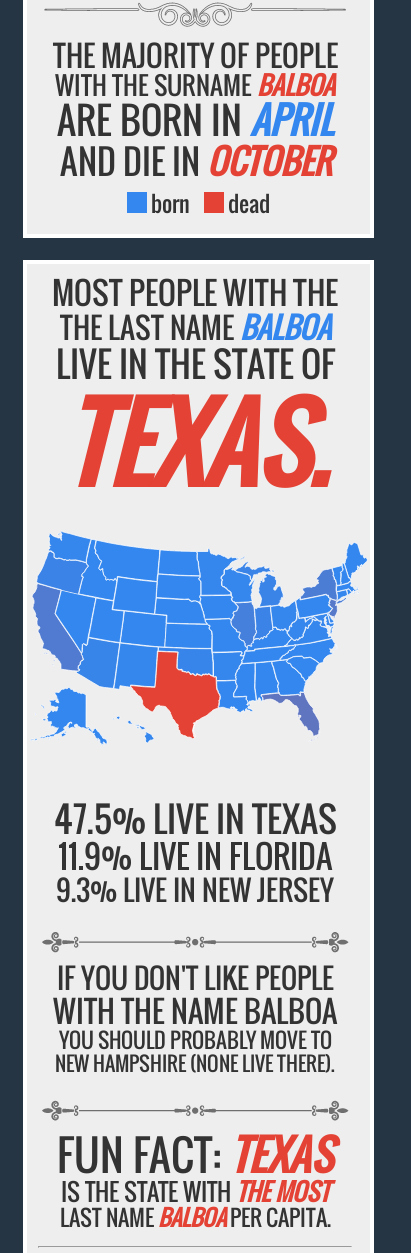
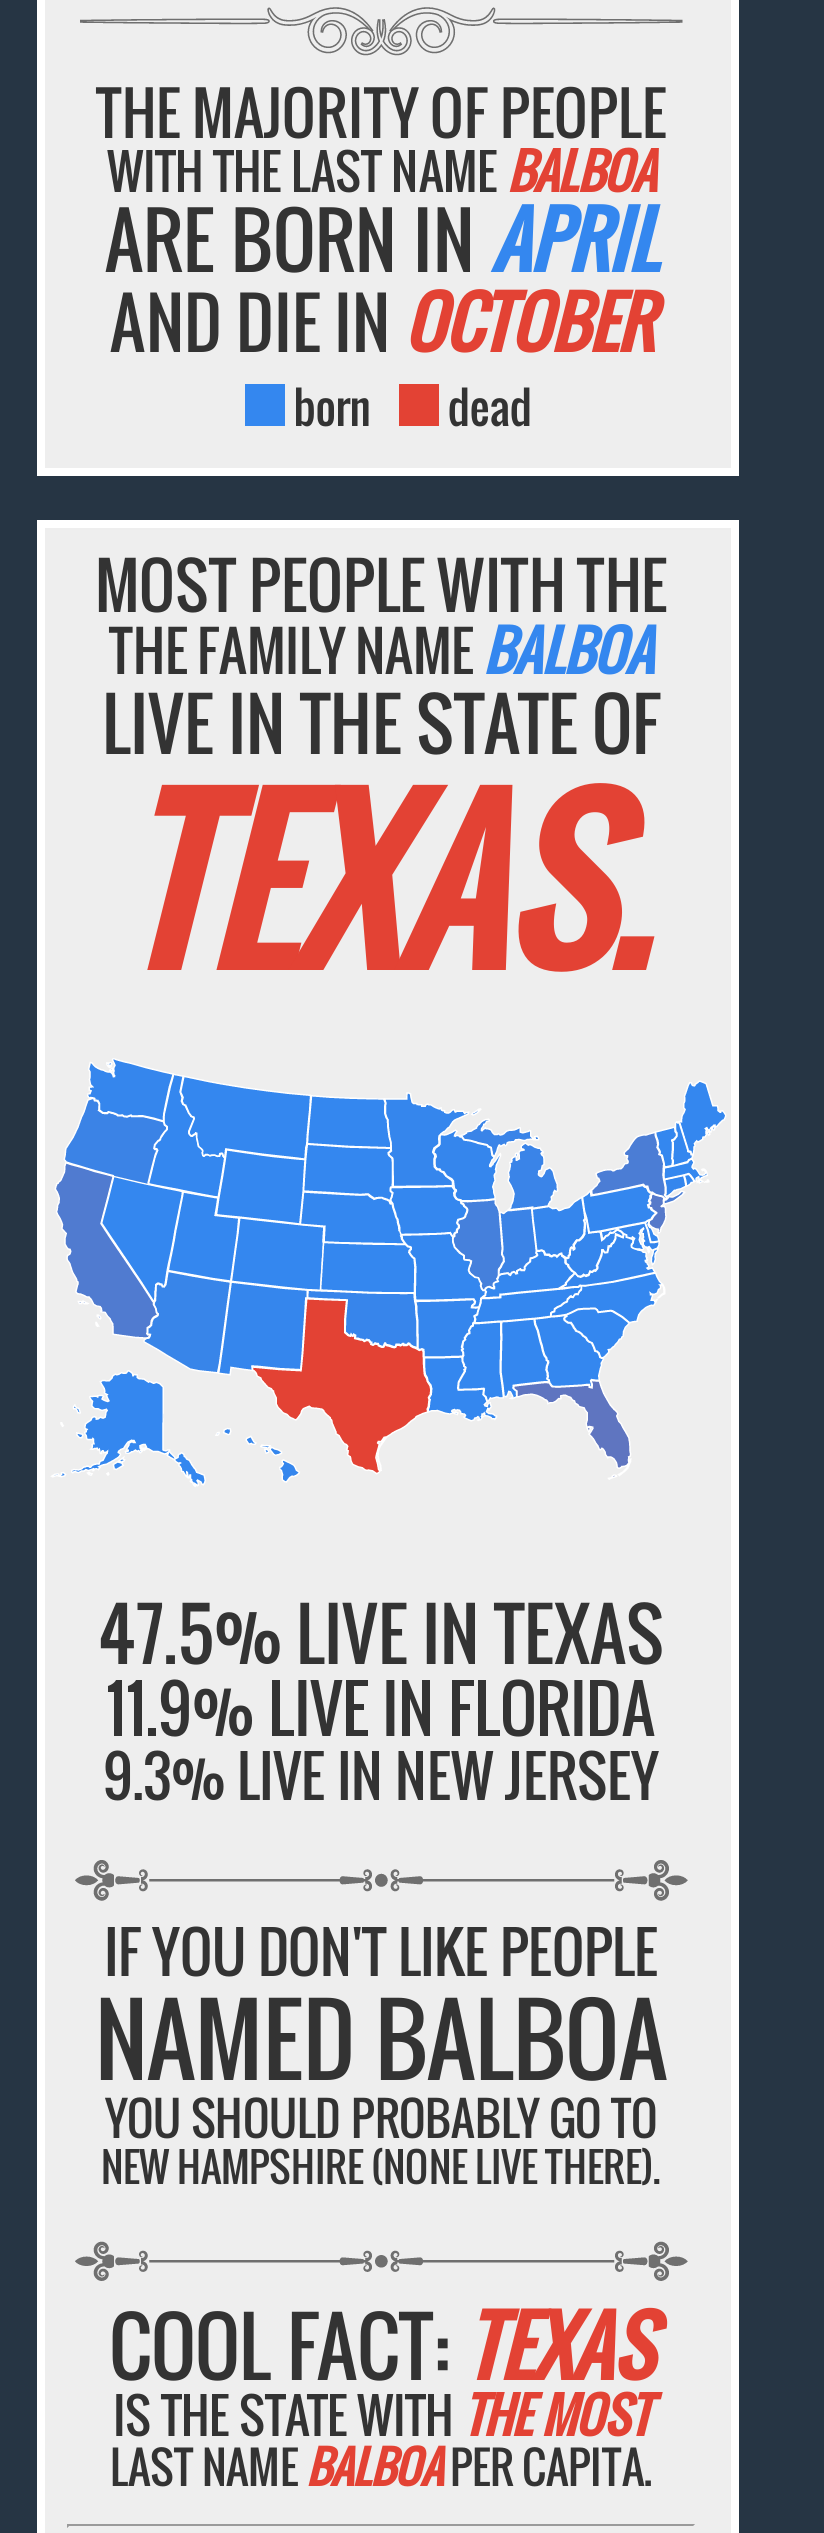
[55,66,335,103] WITH THE SURNAMEBALBOA -> [107,135,655,207] WITH THE LAST NAMEBALBOA
[59,305,330,348] THE LAST NAMEBALBOA -> [109,610,653,690] THE FAMILY NAMEBALBOA
[53,988,337,1055] WITH THE NAME BALBOA | YOU SHOULD PROBABLY MOVE TO -> [95,1967,667,2151] NAMED BALBOA | YOU SHOULD PROBABLY GO TO
[57,1123,333,1185] FUN FACT: TEXAS -> [109,2285,653,2401] COOL FACT: TEXAS

